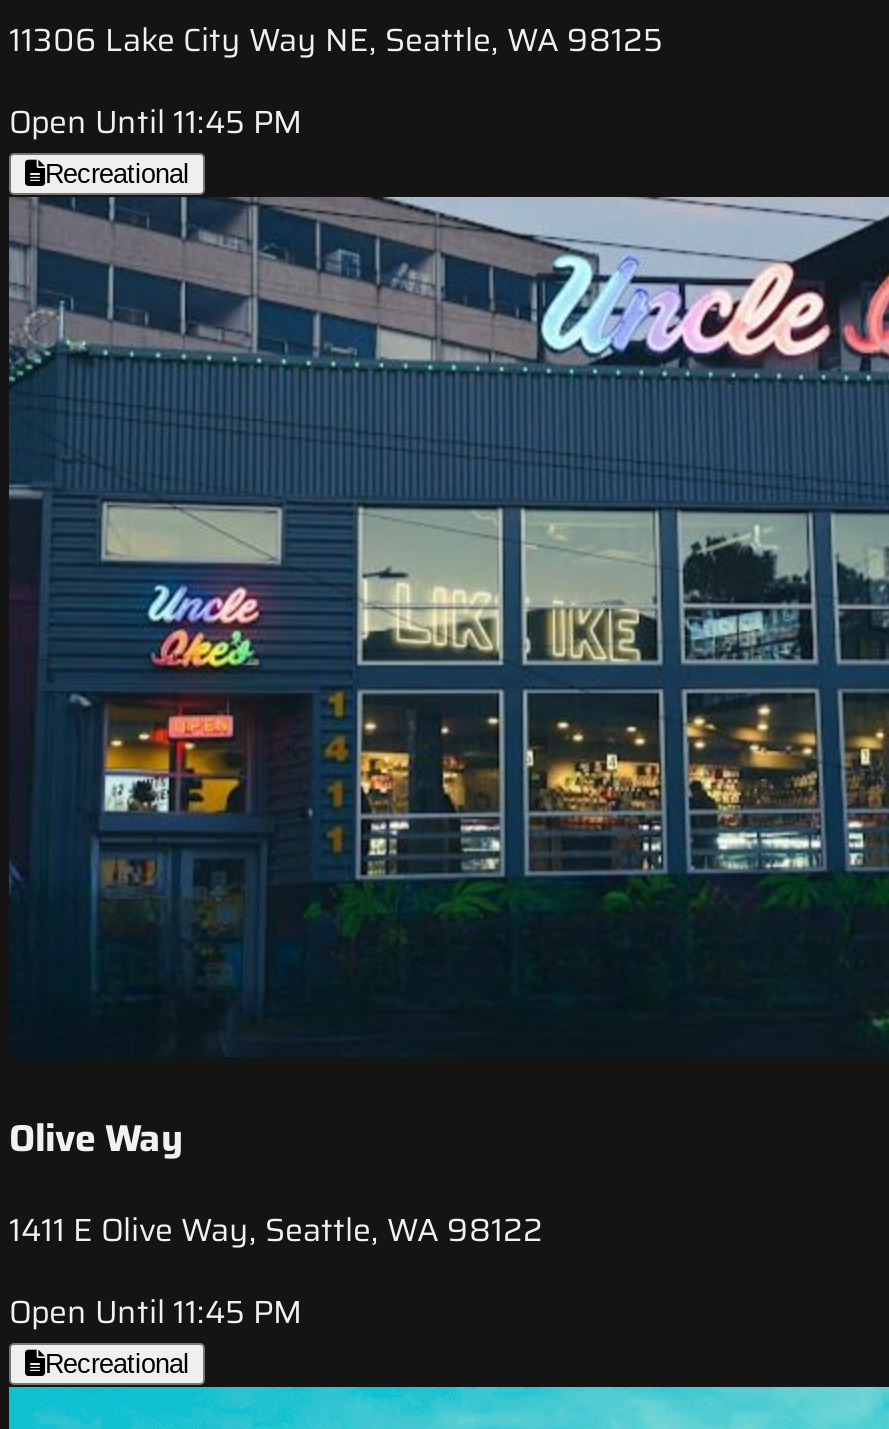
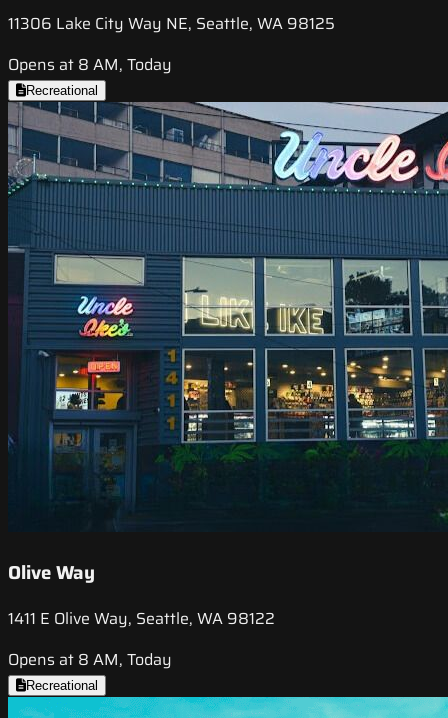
[9,98,303,148] Open Until 11:45 PM -> [8,52,172,77] Opens at 8 AM, Today
[9,1287,303,1337] Open Until 11:45 PM -> [8,647,172,672] Opens at 8 AM, Today

